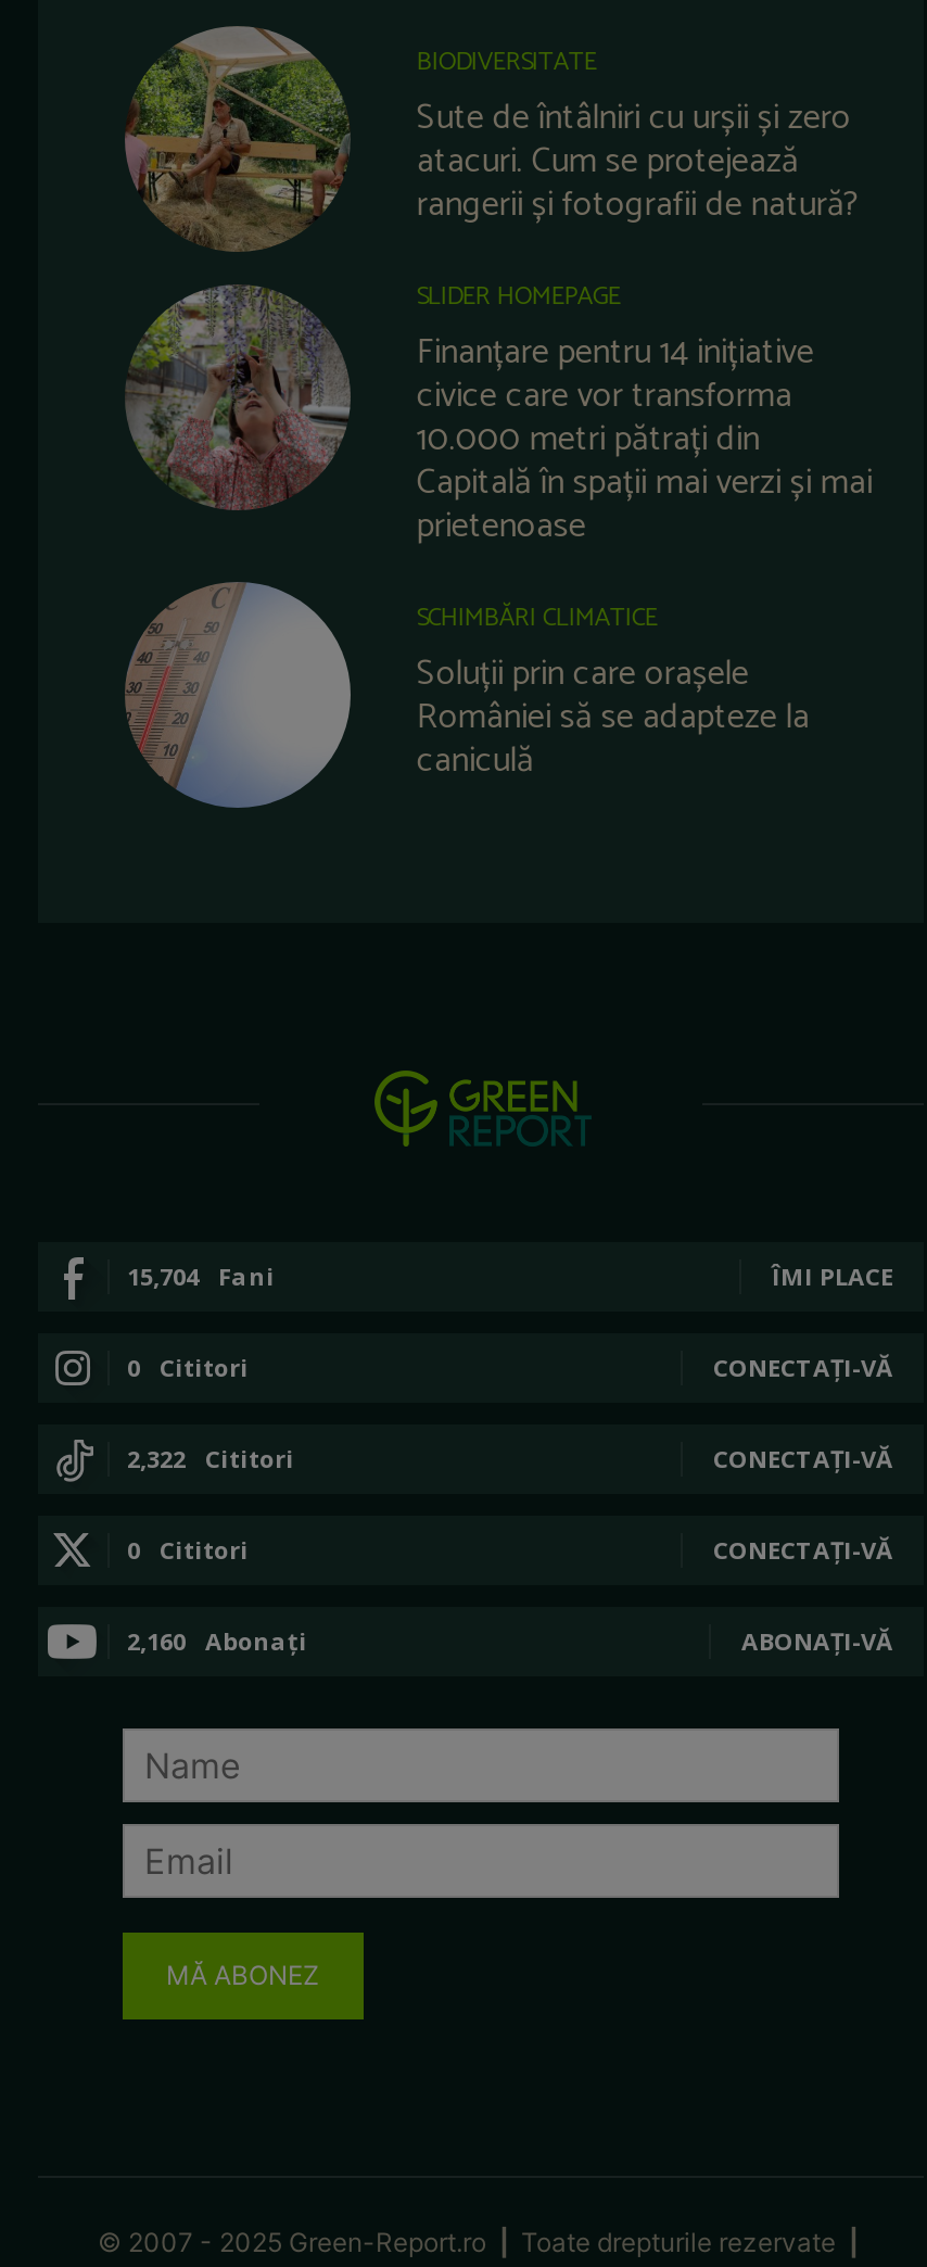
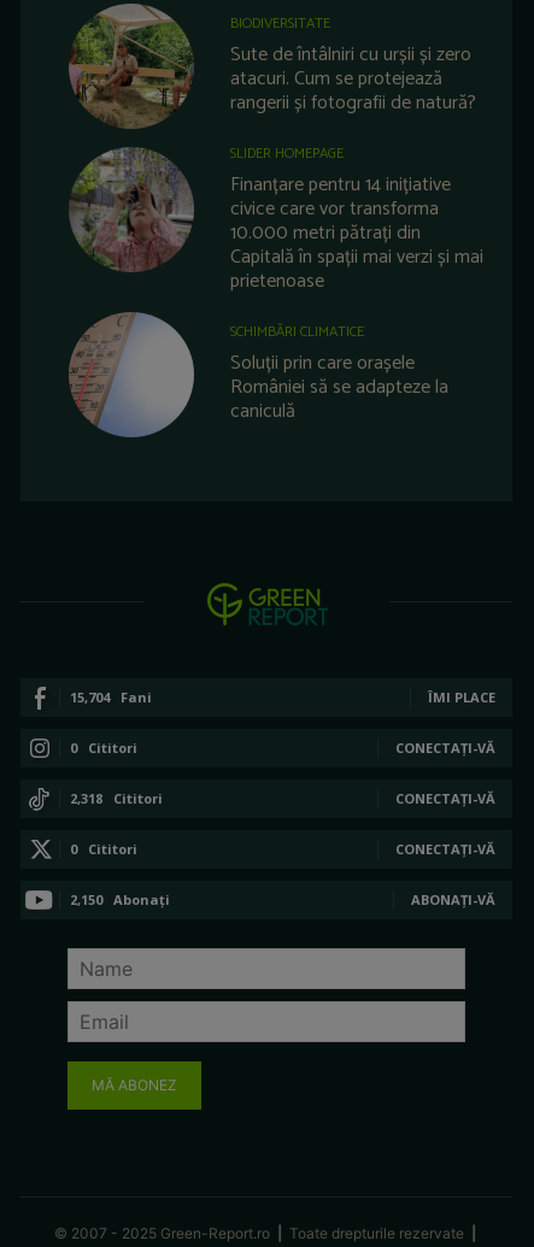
[127,1443,294,1476] 2,322 Cititori -> [70,790,163,808] 2,318 Cititori
[127,1625,307,1658] 2,160 Abonați -> [70,891,170,909] 2,150 Abonați

